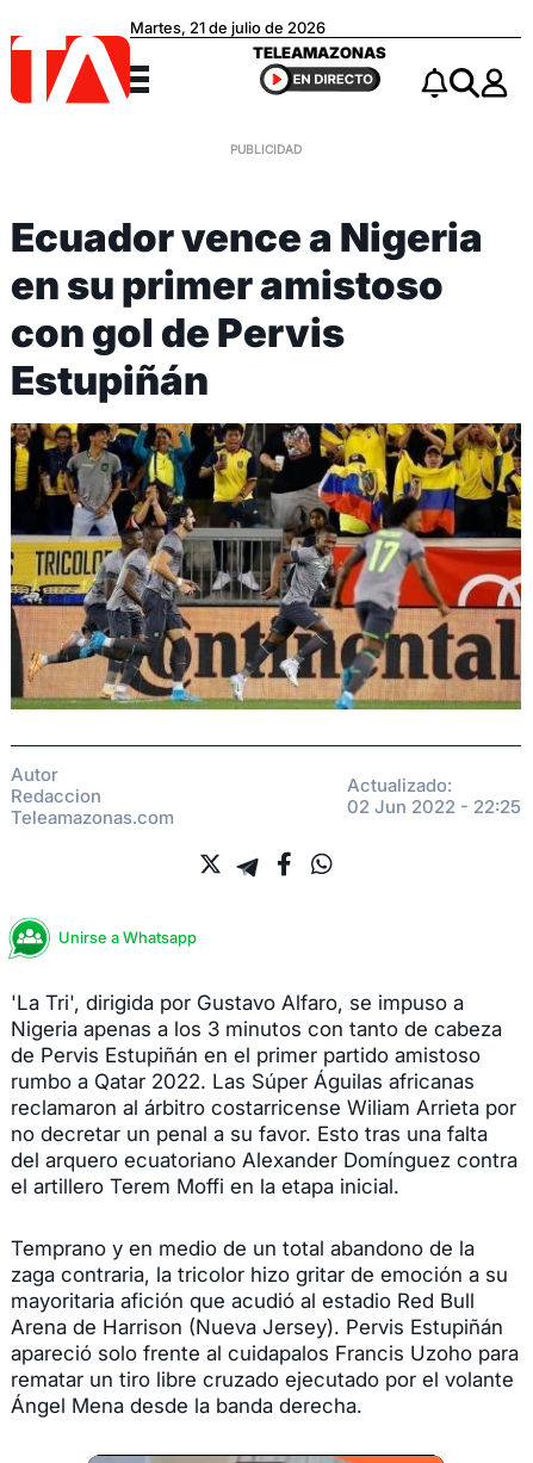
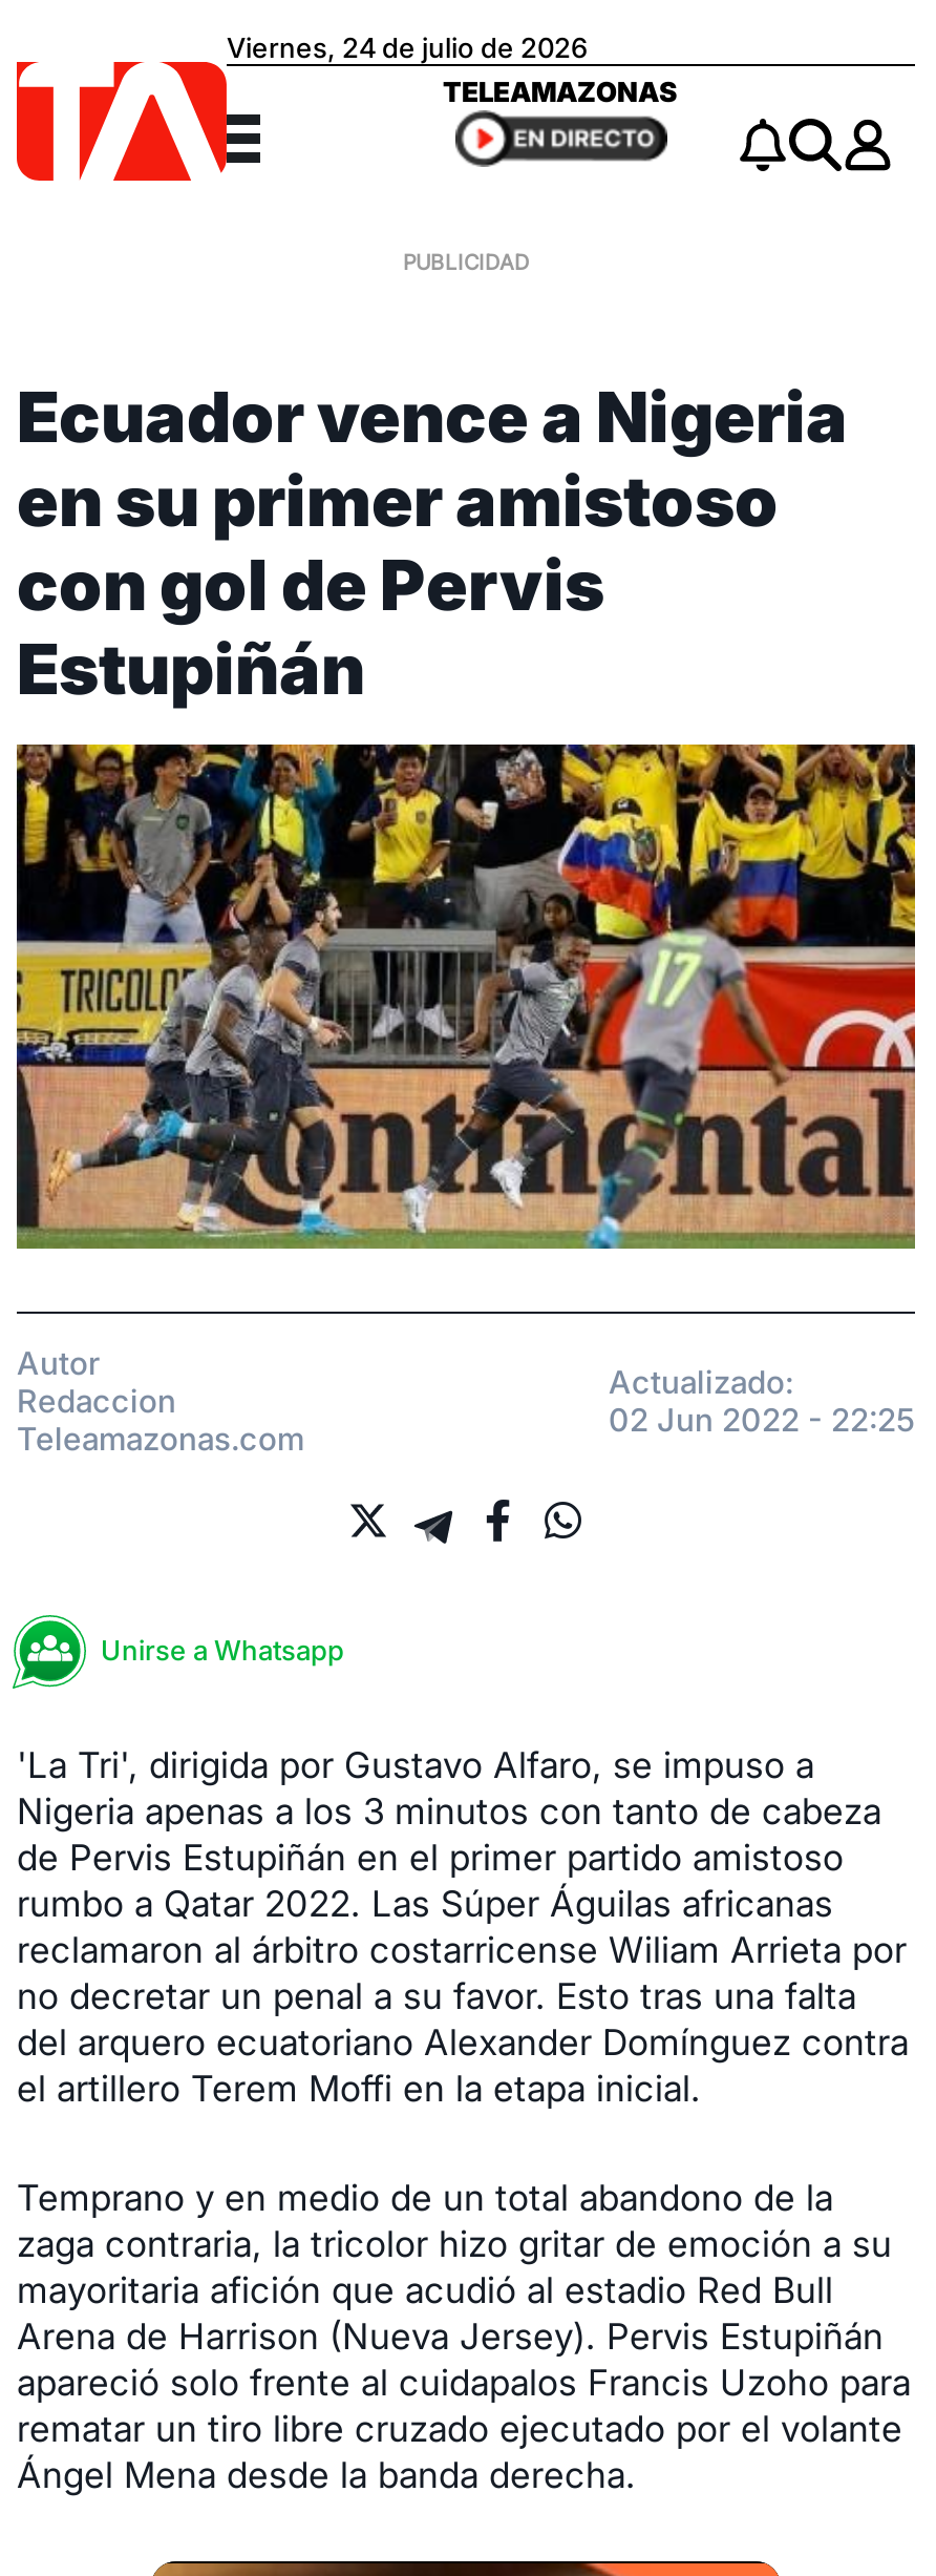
[130,18,326,37] Martes, 21 de julio de 2026 -> [227,31,588,65] Viernes, 24 de julio de 2026

